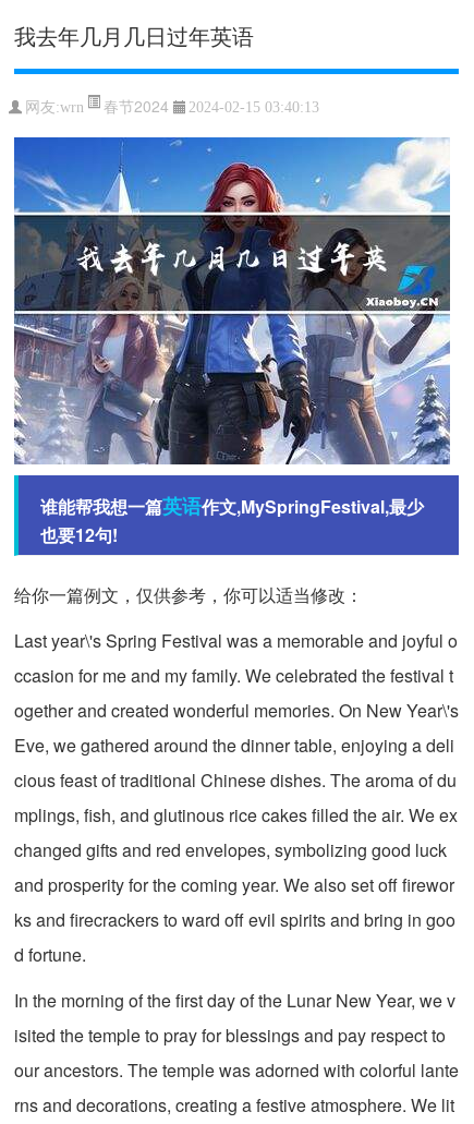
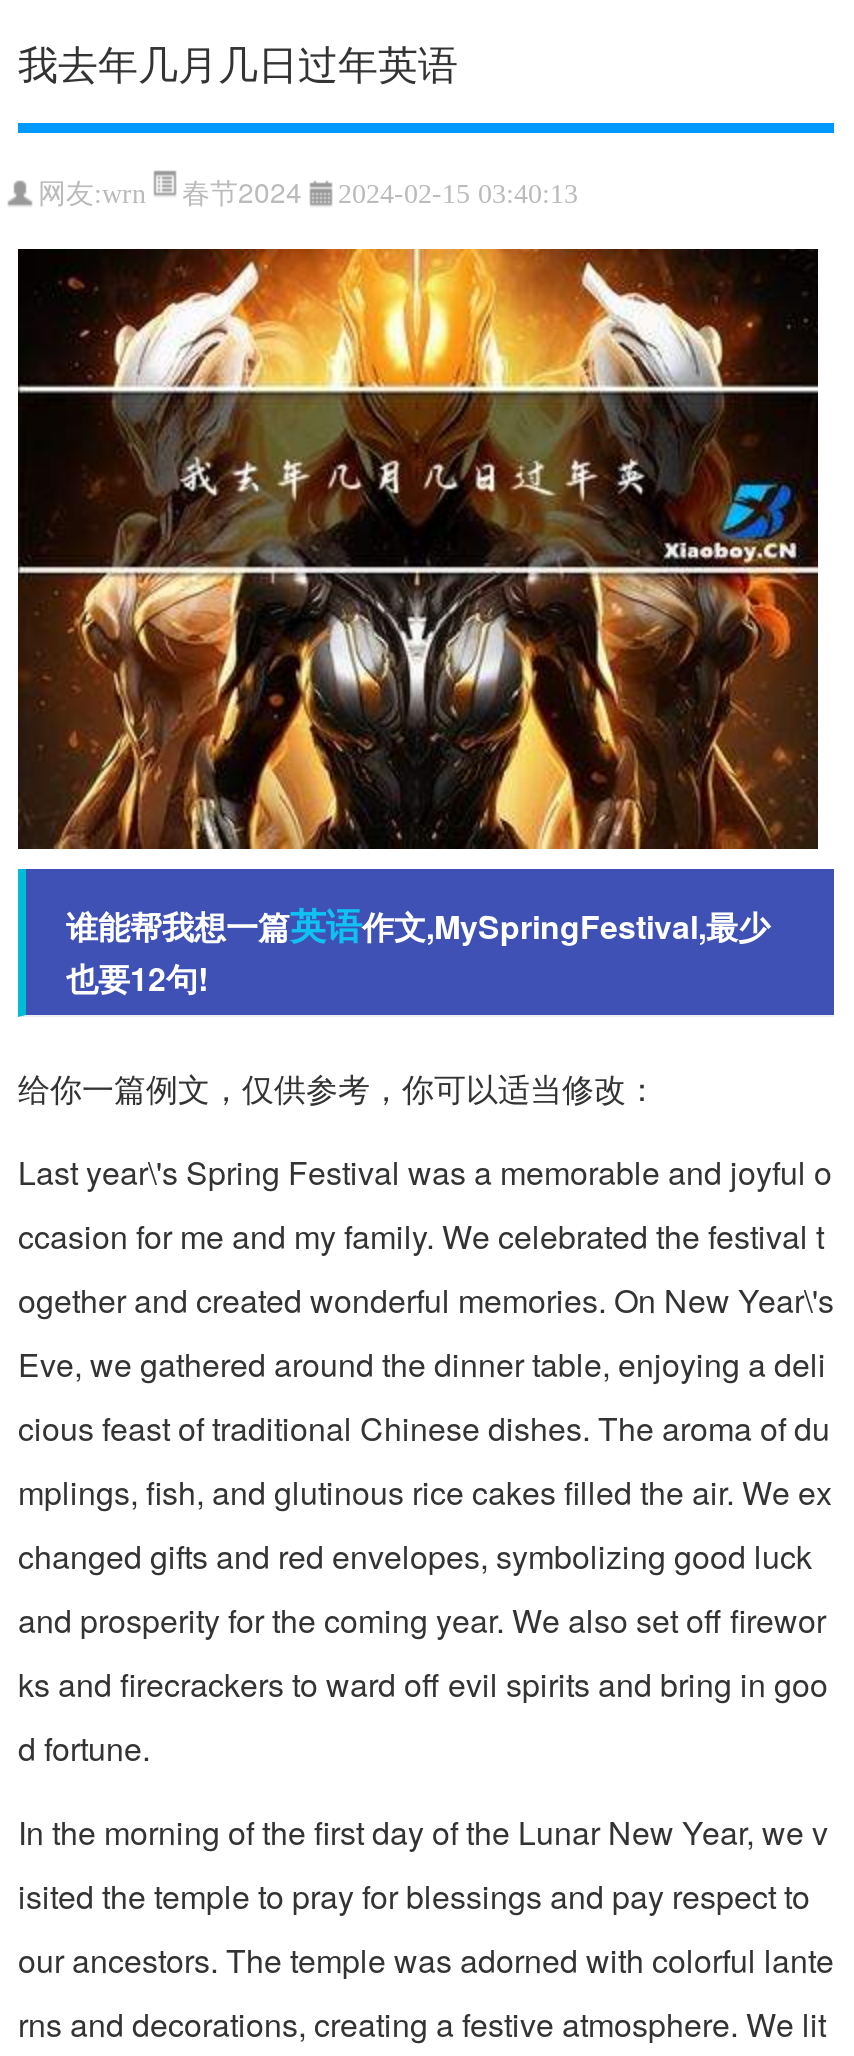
[13,136,451,466] [image] -> [16,247,820,851] [image]

